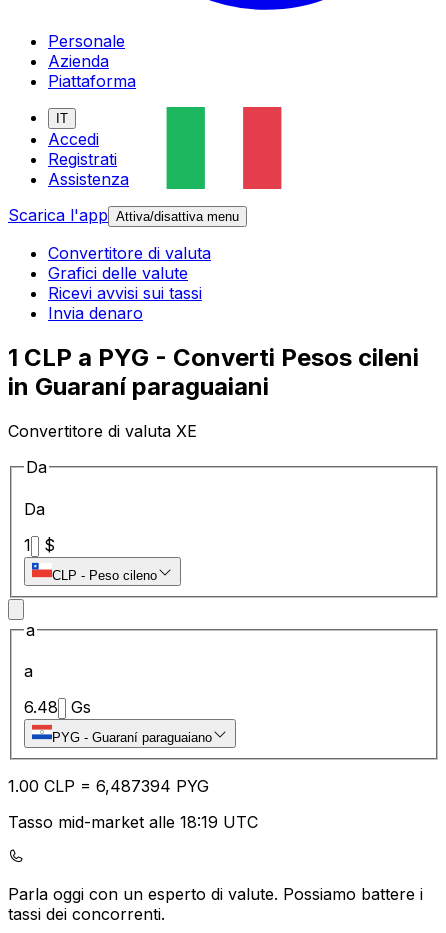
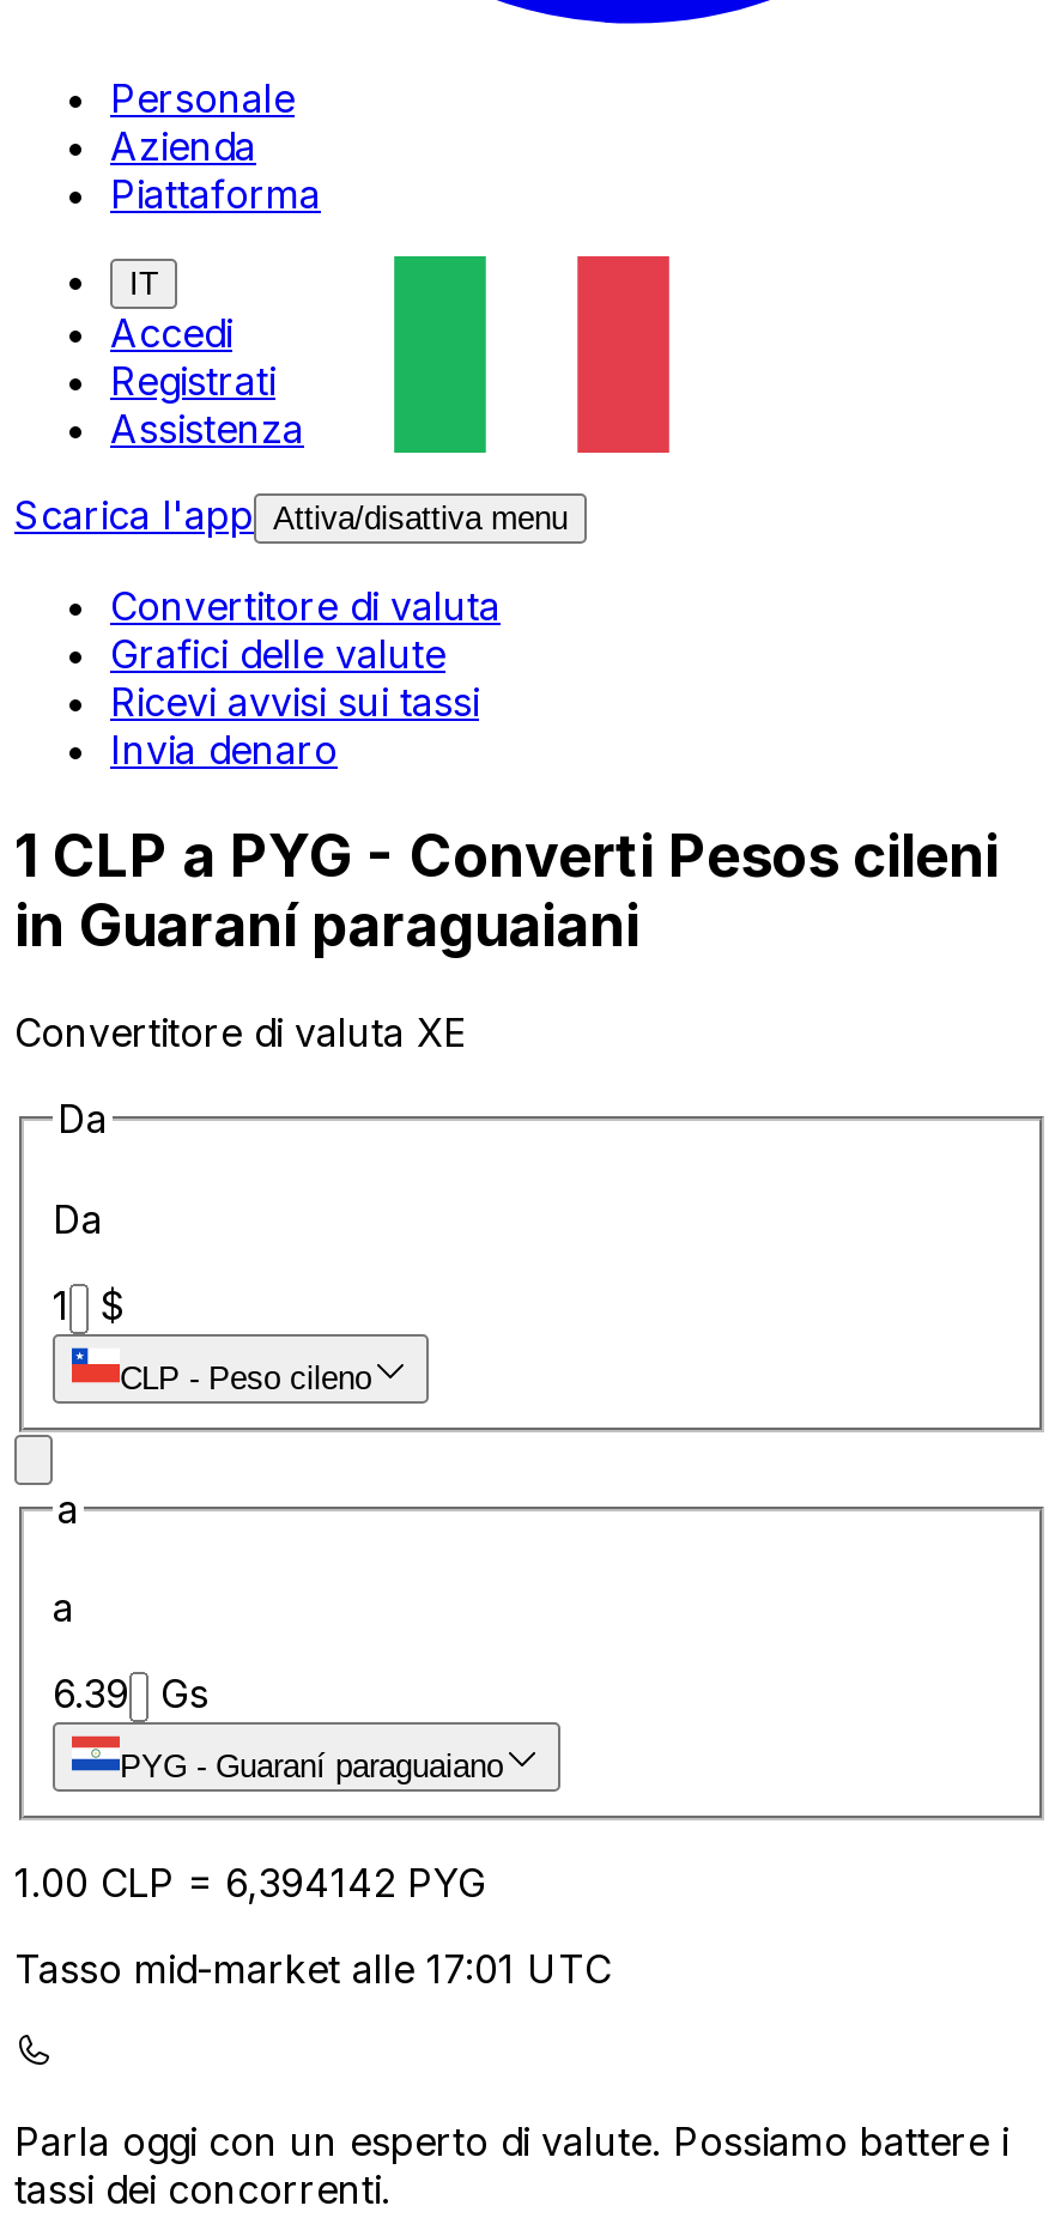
[24,697,91,717] 6.48 Gs -> [53,1670,208,1718] 6.39 Gs
[8,776,209,796] 1.00 CLP = 6,487394 PYG -> [14,1860,486,1908] 1.00 CLP = 6,394142 PYG
[8,812,258,832] Tasso mid-market alle 18:19 UTC -> [14,1946,611,1994] Tasso mid-market alle 17:01 UTC

